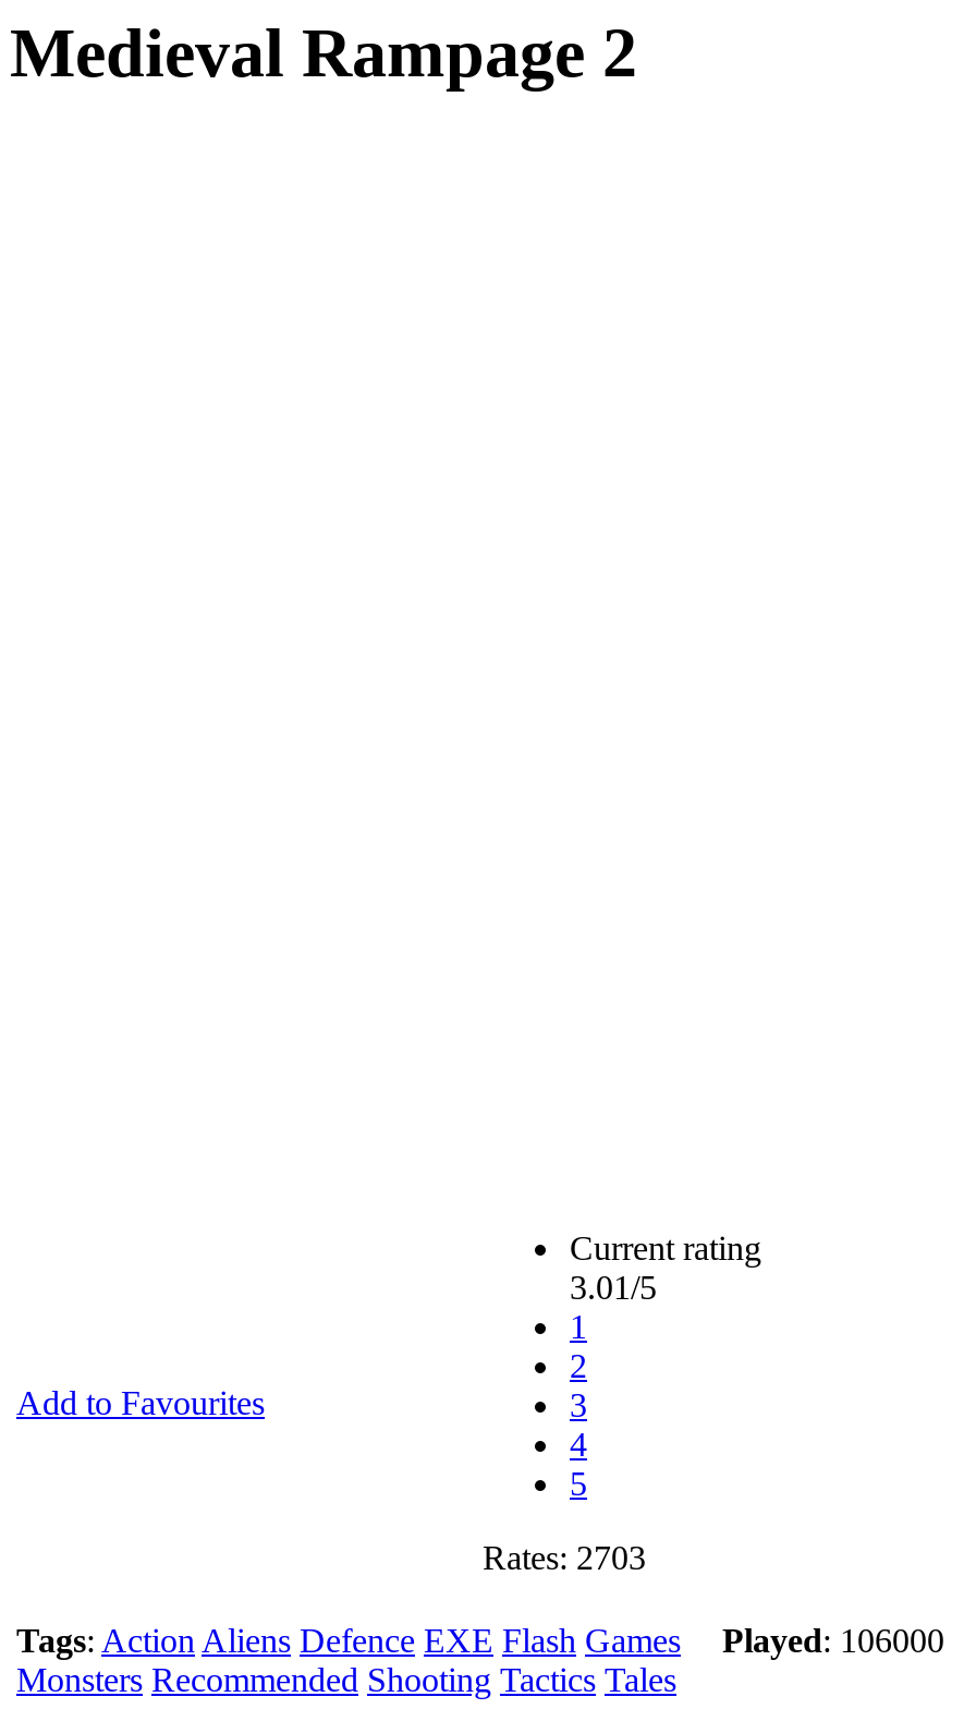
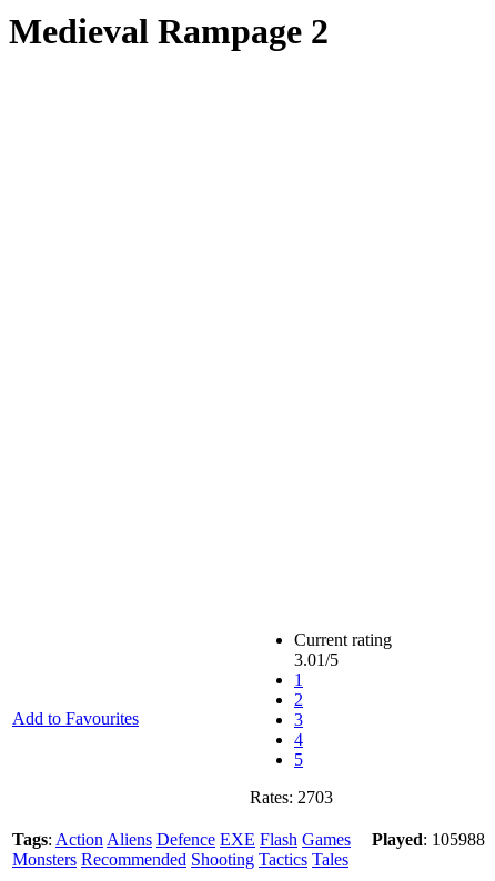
[16,1621,944,1658] Tags: Action Aliens Defence EXE Flash Games Played: 106000 -> [12,830,485,849] Tags: Action Aliens Defence EXE Flash Games Played: 105988

